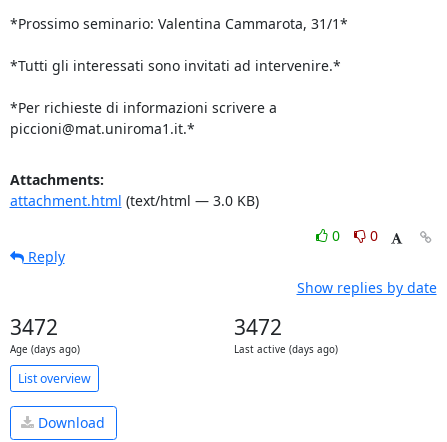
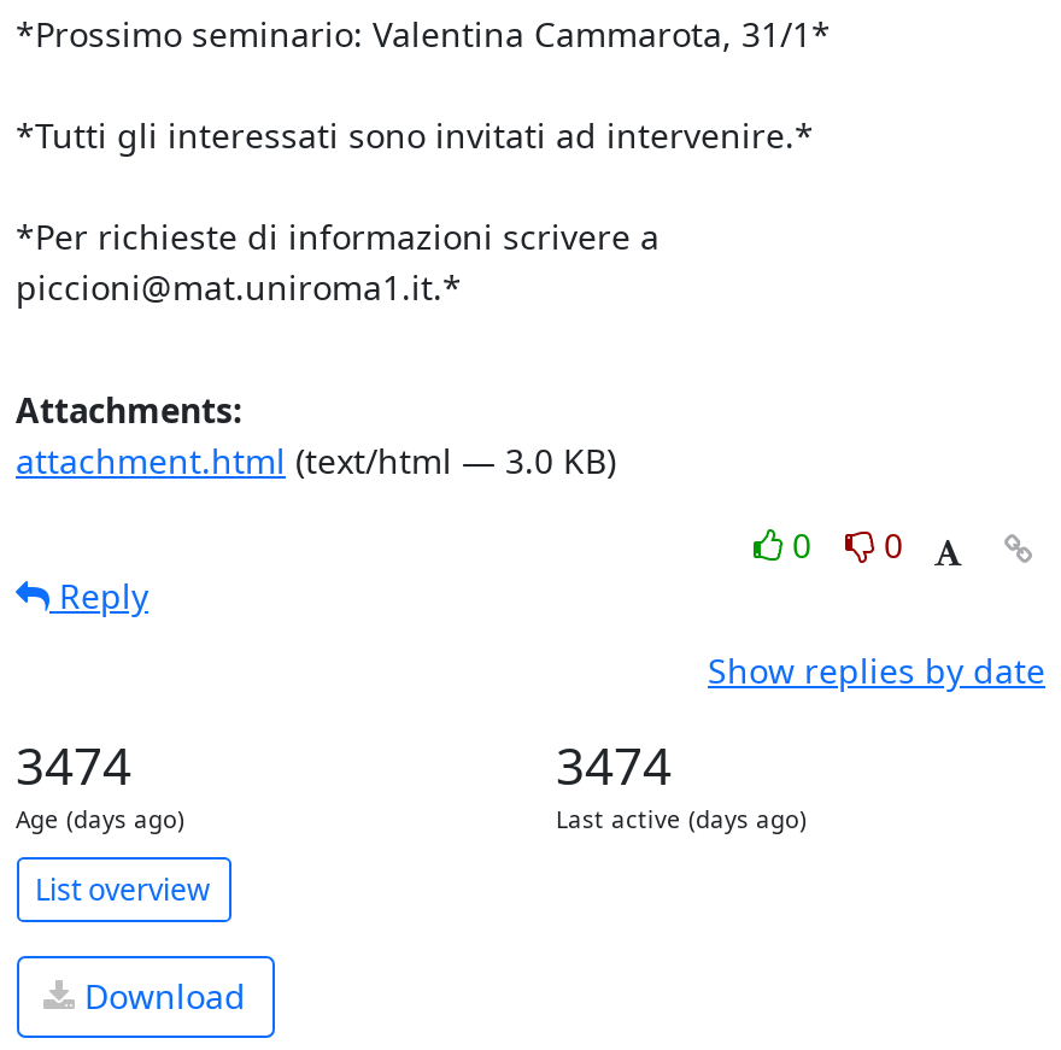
[9,313,57,341] 3472 -> [16,732,131,799] 3474
[233,313,281,341] 3472 -> [556,732,672,799] 3474

